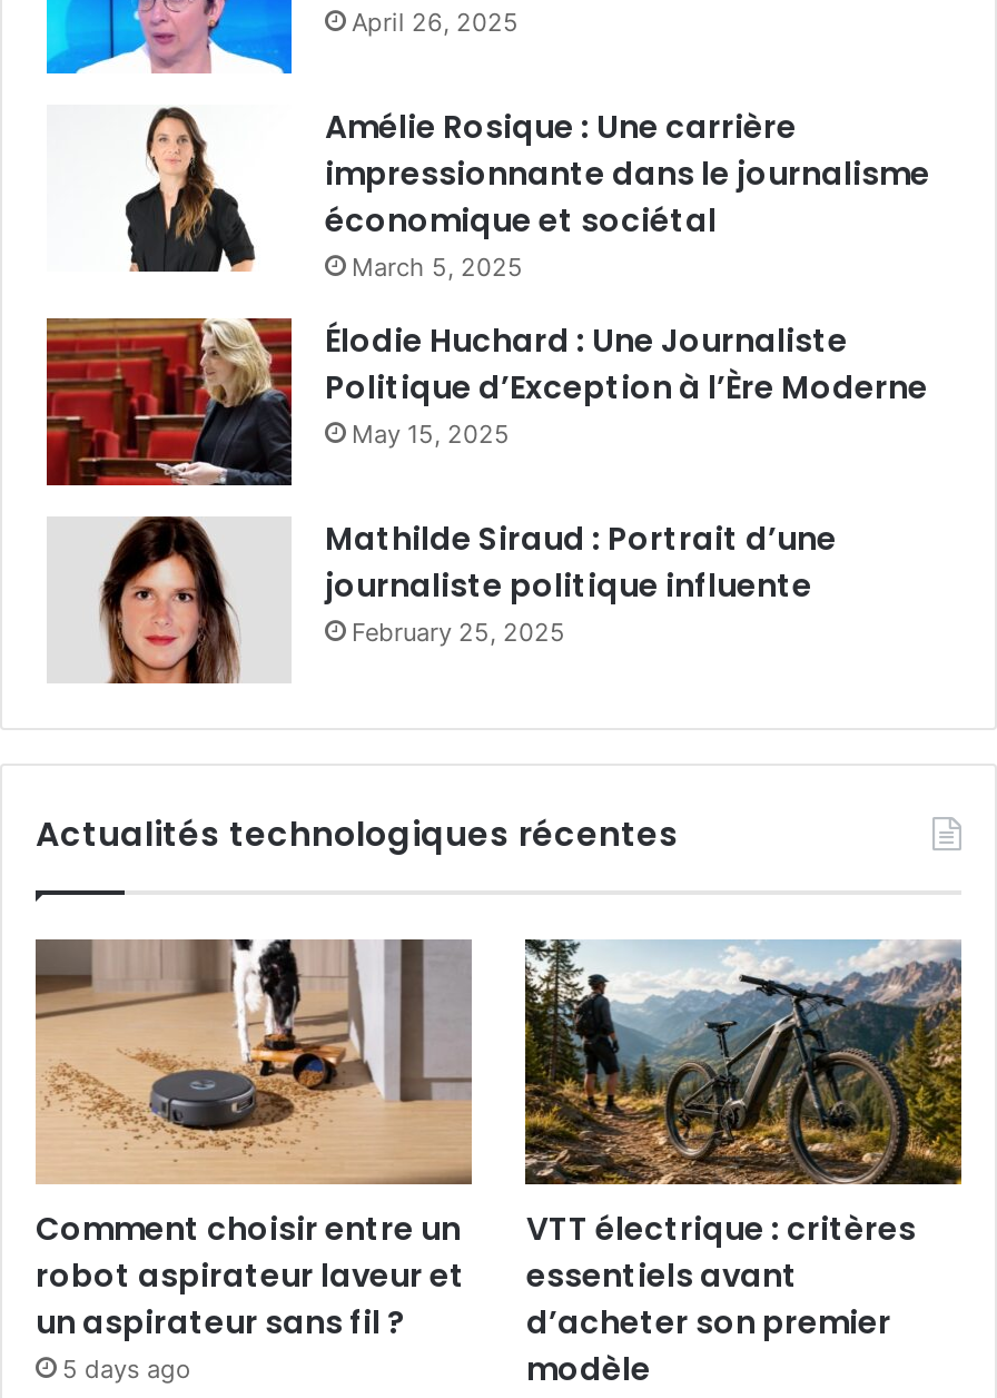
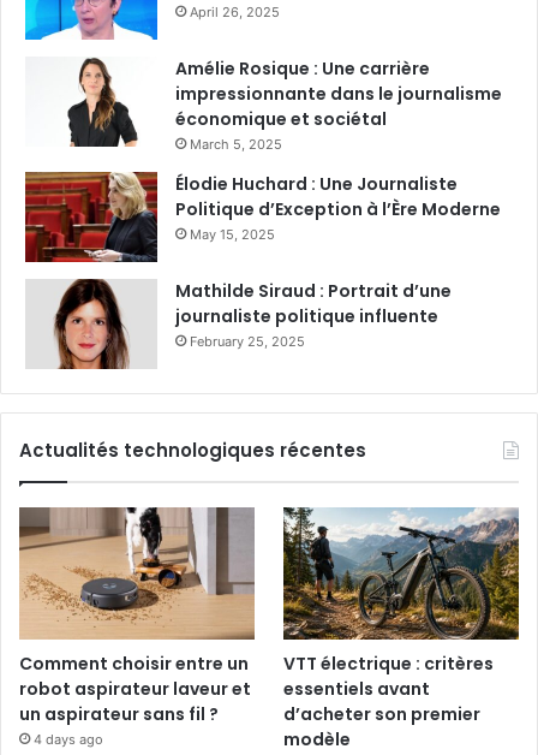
[62,1354,191,1386] 5 days ago -> [34,731,103,748] 4 days ago

